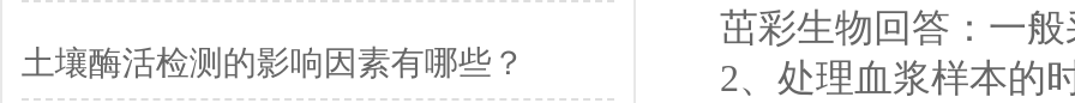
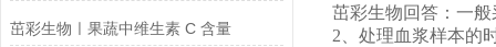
[21,43,525,81] 土壤酶活检测的影响因素有哪些？ -> [10,20,231,37] 茁彩生物ㅣ果蔬中维生素 C 含量

